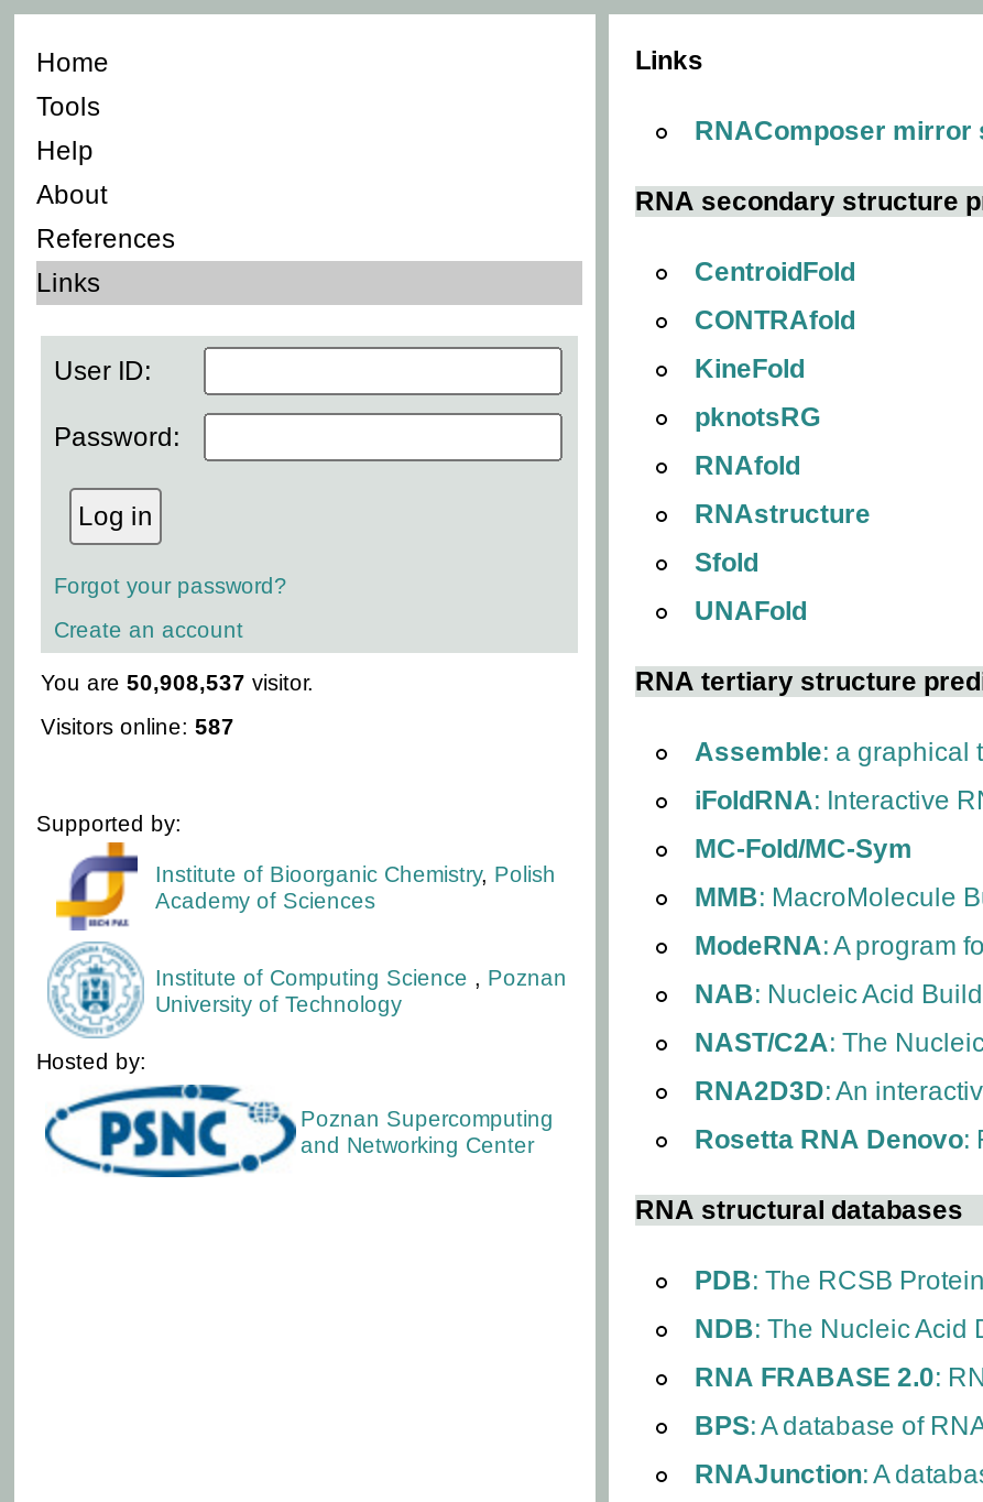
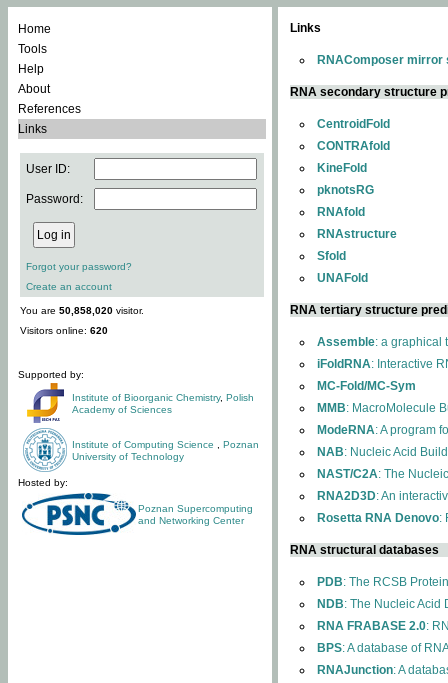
[41,671,314,695] You are 50,908,537 visitor. -> [20,305,144,316] You are 50,858,020 visitor.
[41,715,234,739] Visitors online: 587 -> [20,325,108,336] Visitors online: 620

